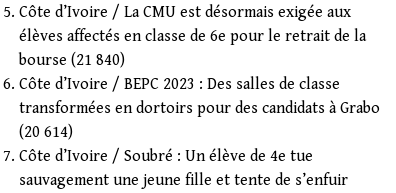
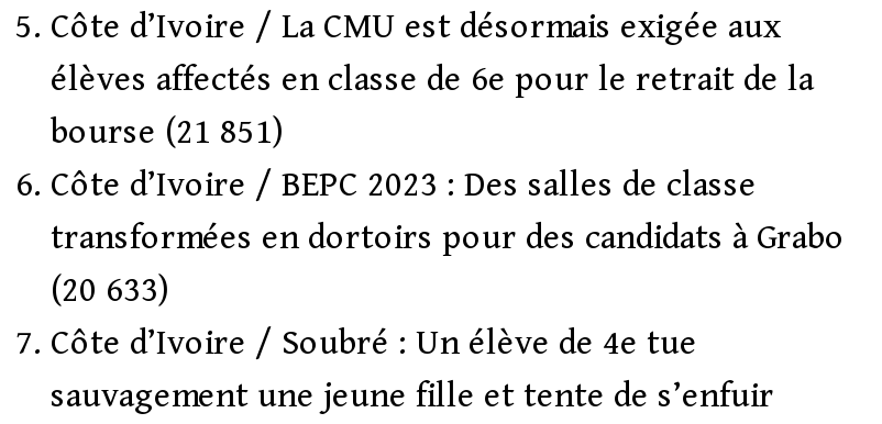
[19,51,125,70] bourse (21 840) -> [51,112,284,154] bourse (21 851)
[19,123,73,142] (20 614) -> [51,270,169,312] (20 633)

